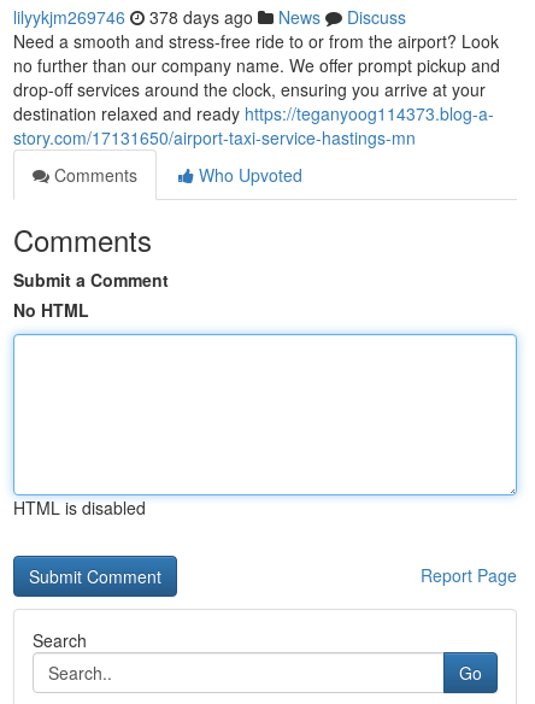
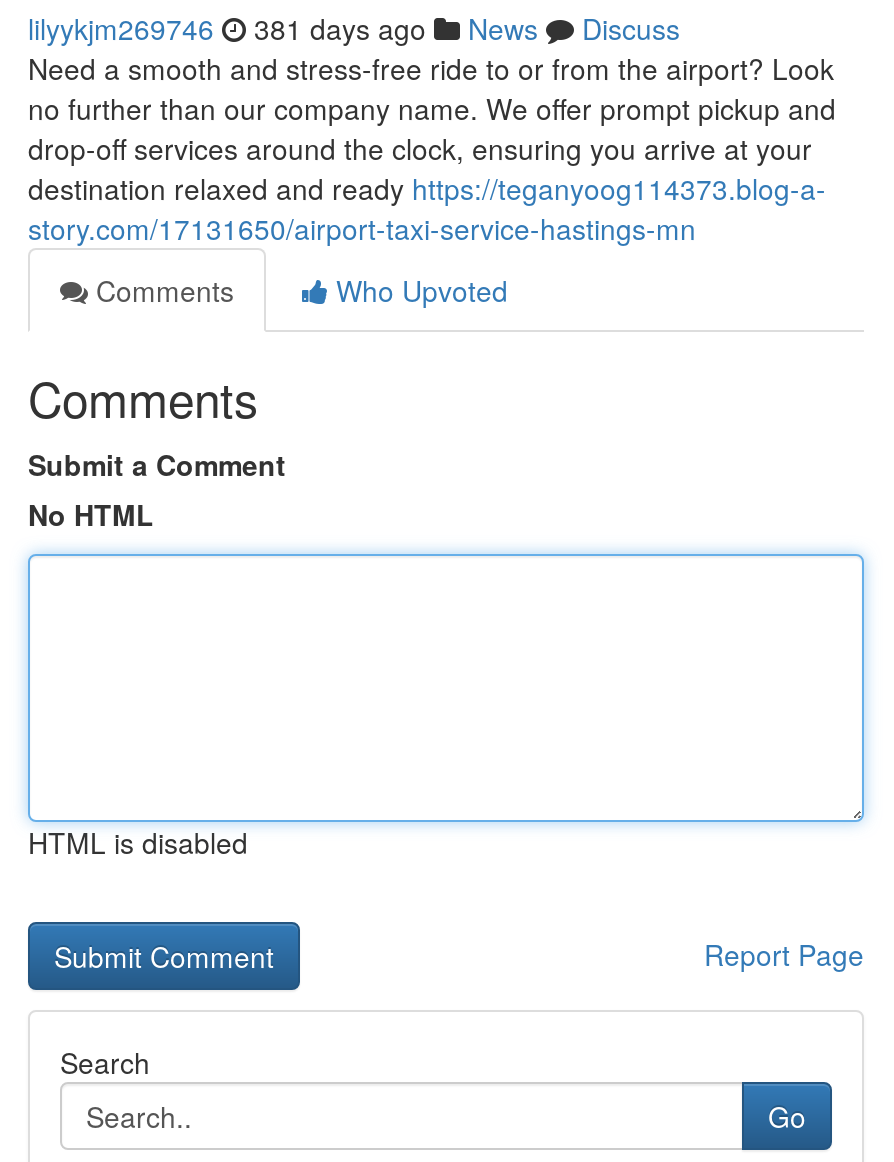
[13,5,406,29] lilyykjm269746 378 days ago News Discuss -> [28,8,680,48] lilyykjm269746 381 days ago News Discuss

